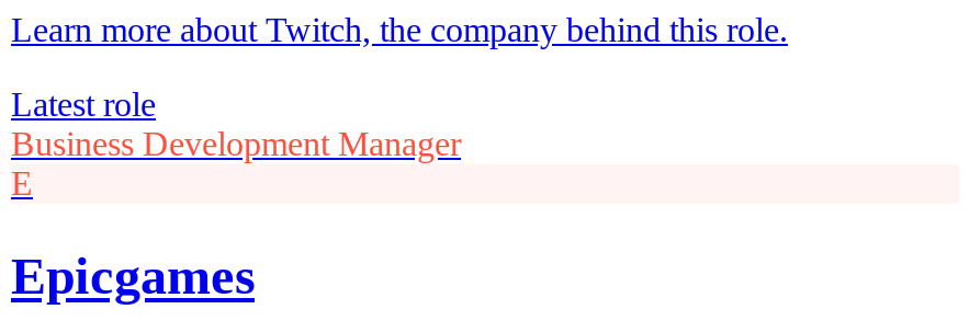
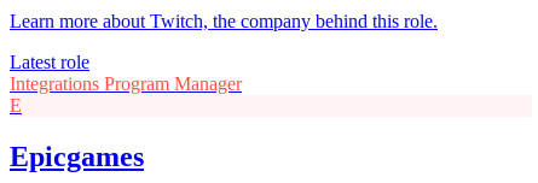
[11,124,461,162] Business Development Manager -> [10,73,242,94] Integrations Program Manager

